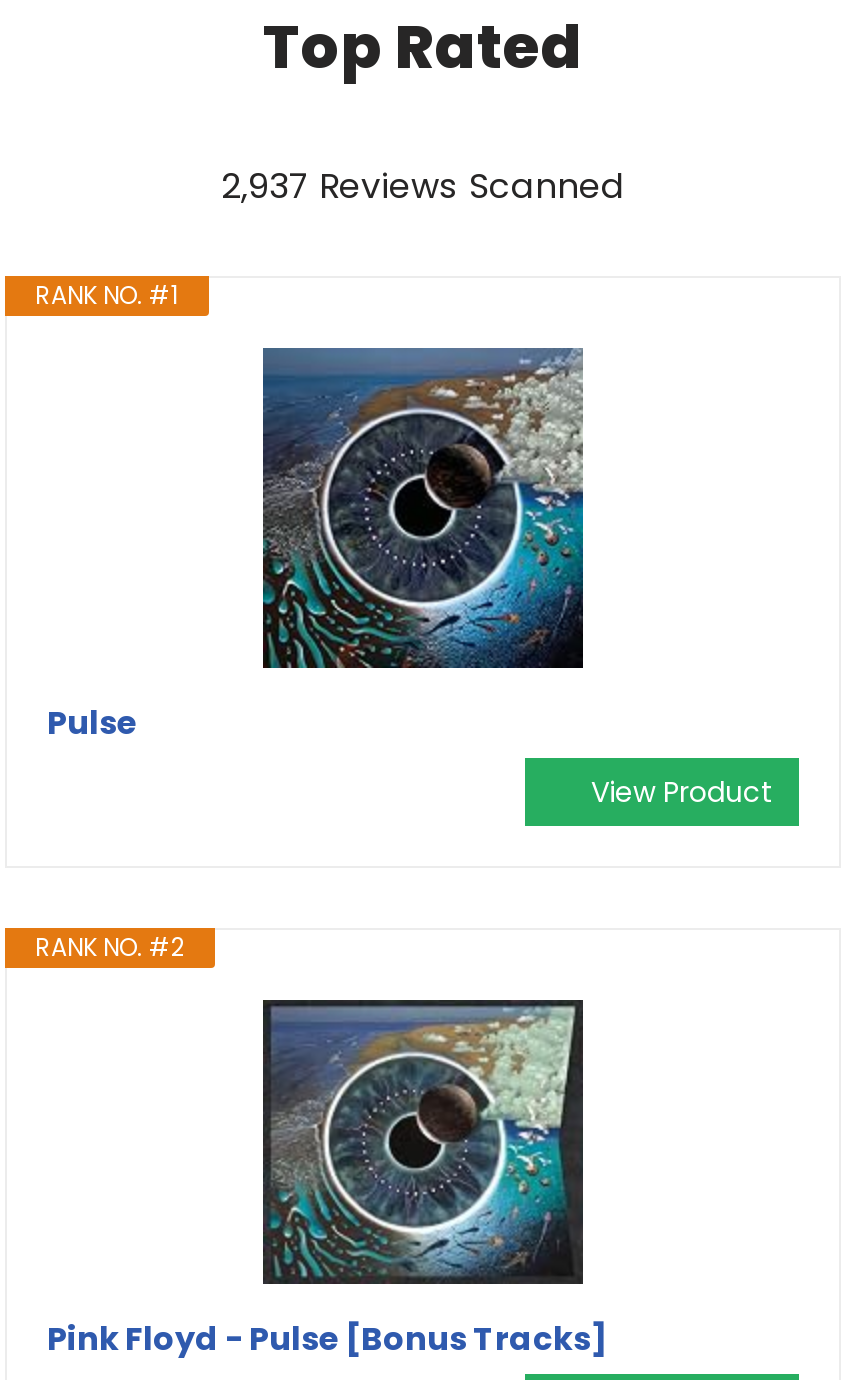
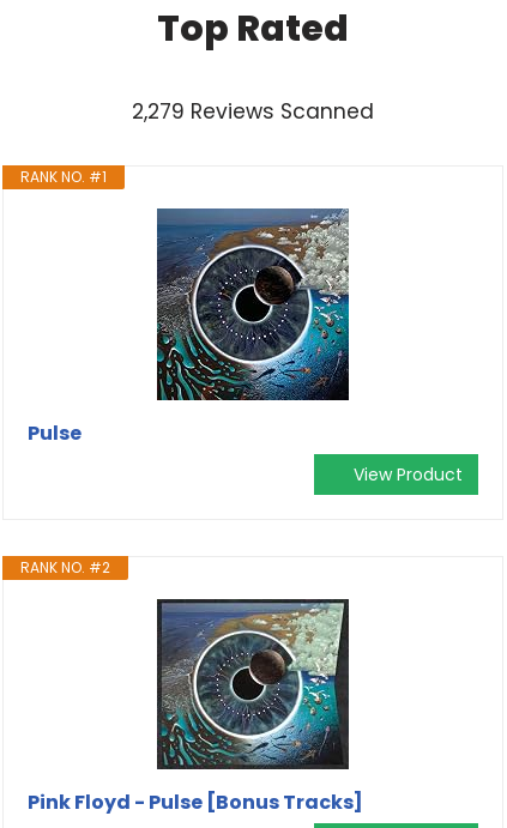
[221,162,625,210] 2,937 Reviews Scanned -> [132,97,374,126] 2,279 Reviews Scanned

